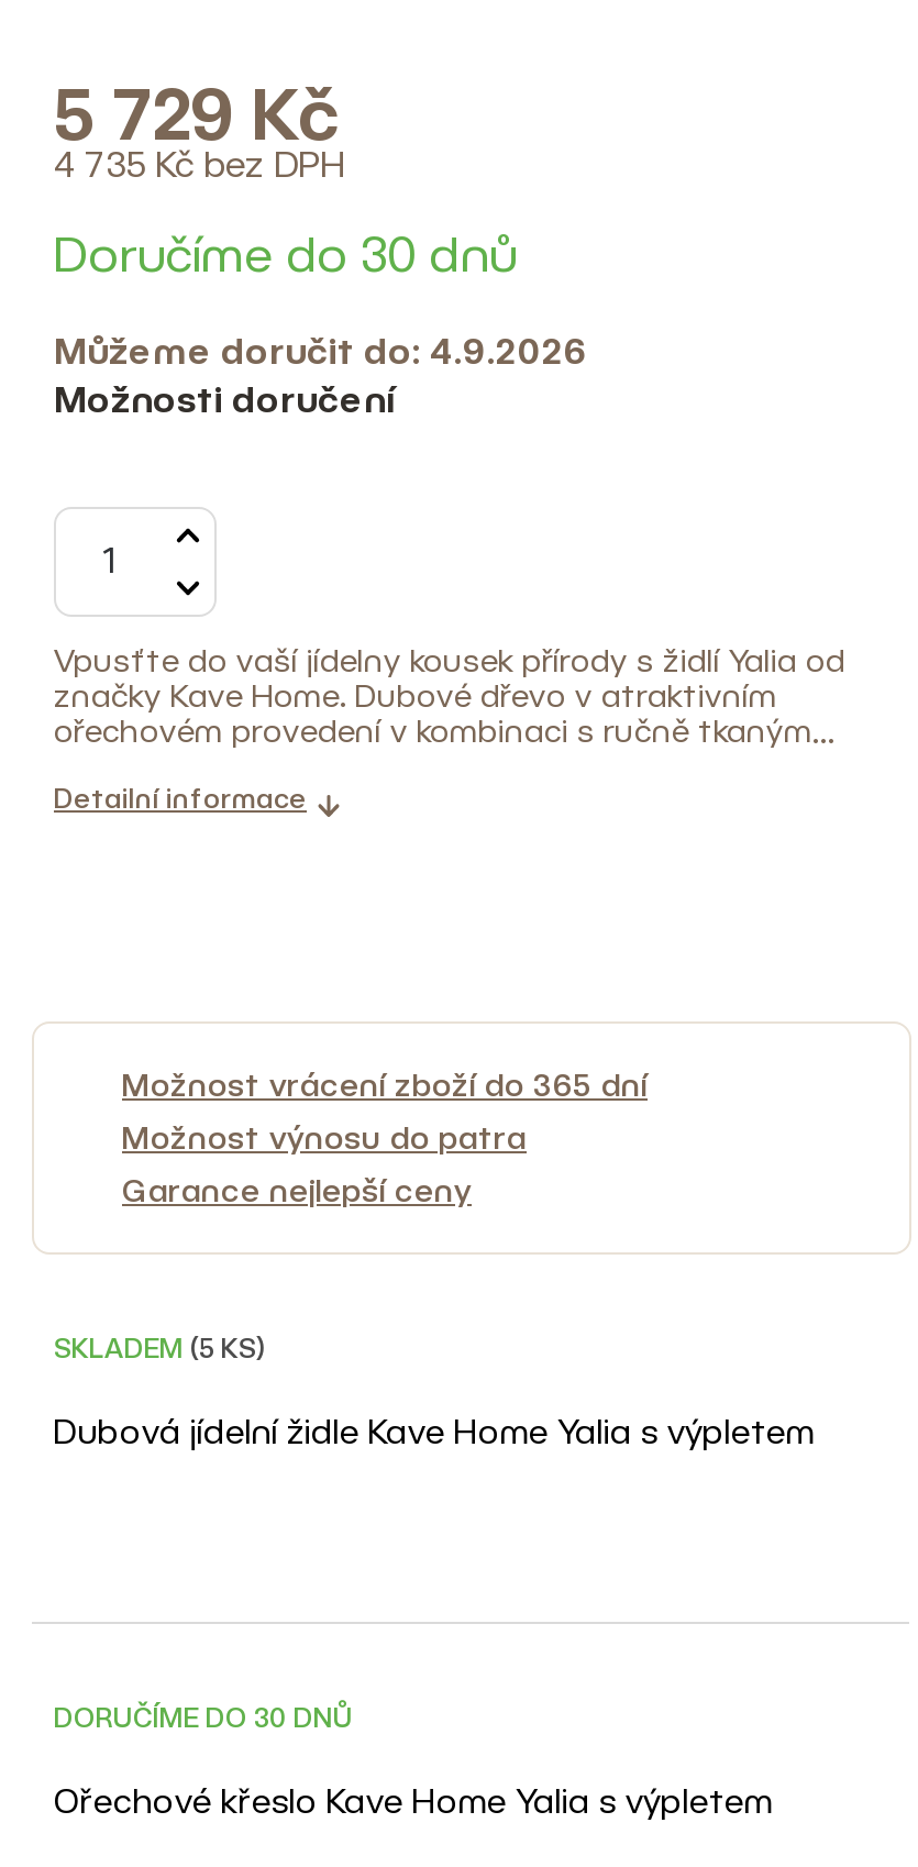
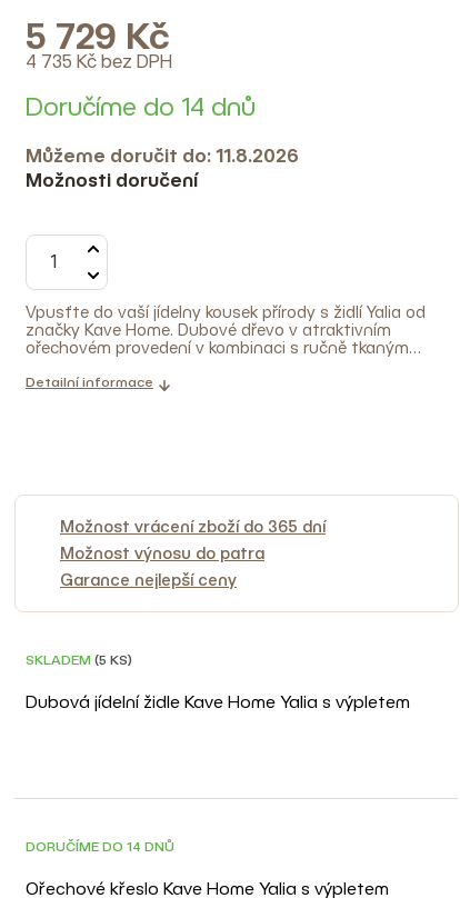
[54,226,518,283] Doručíme do 30 dnů -> [26,93,256,122] Doručíme do 14 dnů
[54,330,588,374] Můžeme doručit do: 4.9.2026 -> [26,145,299,167] Můžeme doručit do: 11.8.2026
[54,1702,353,1735] DORUČÍME DO 30 DNŮ -> [26,838,174,855] DORUČÍME DO 14 DNŮ

